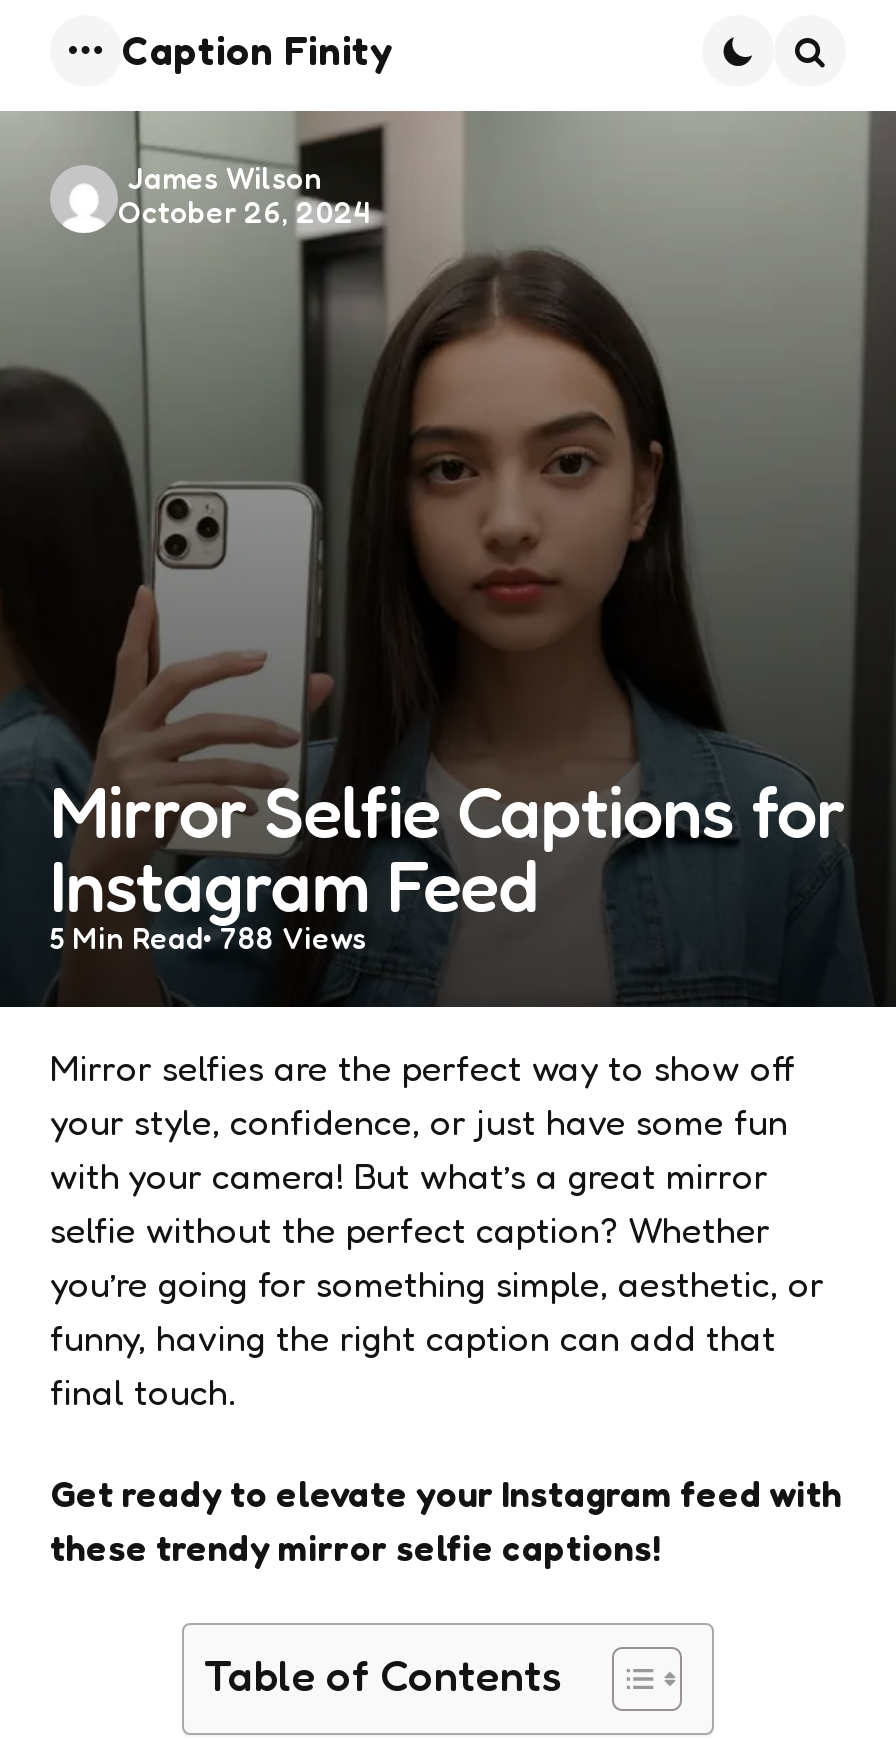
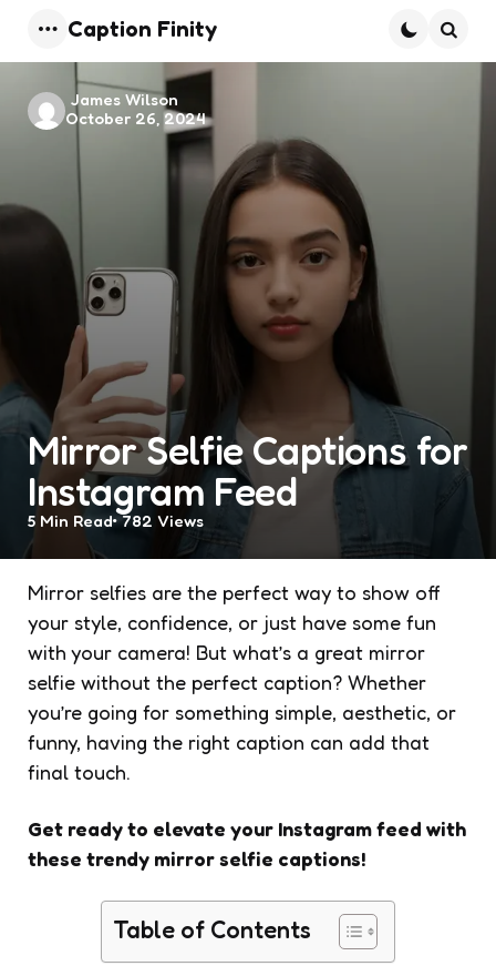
[50,919,366,957] 5 Min Read 788 Views -> [28,510,204,531] 5 Min Read 782 Views

